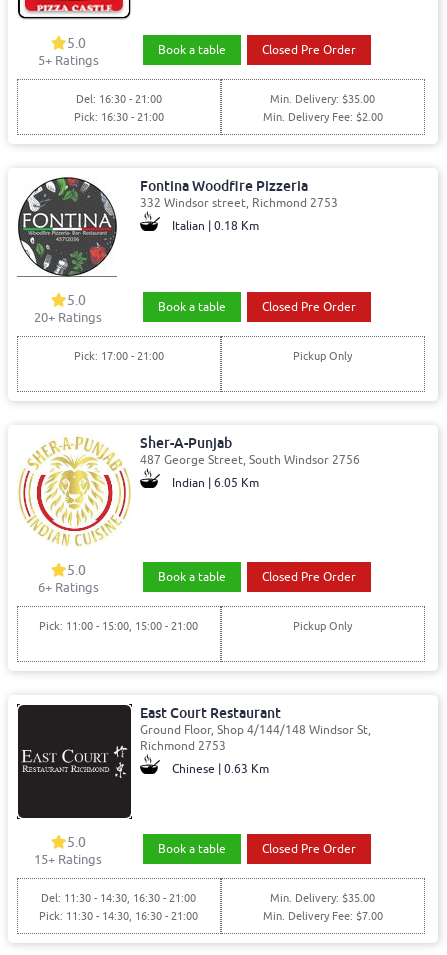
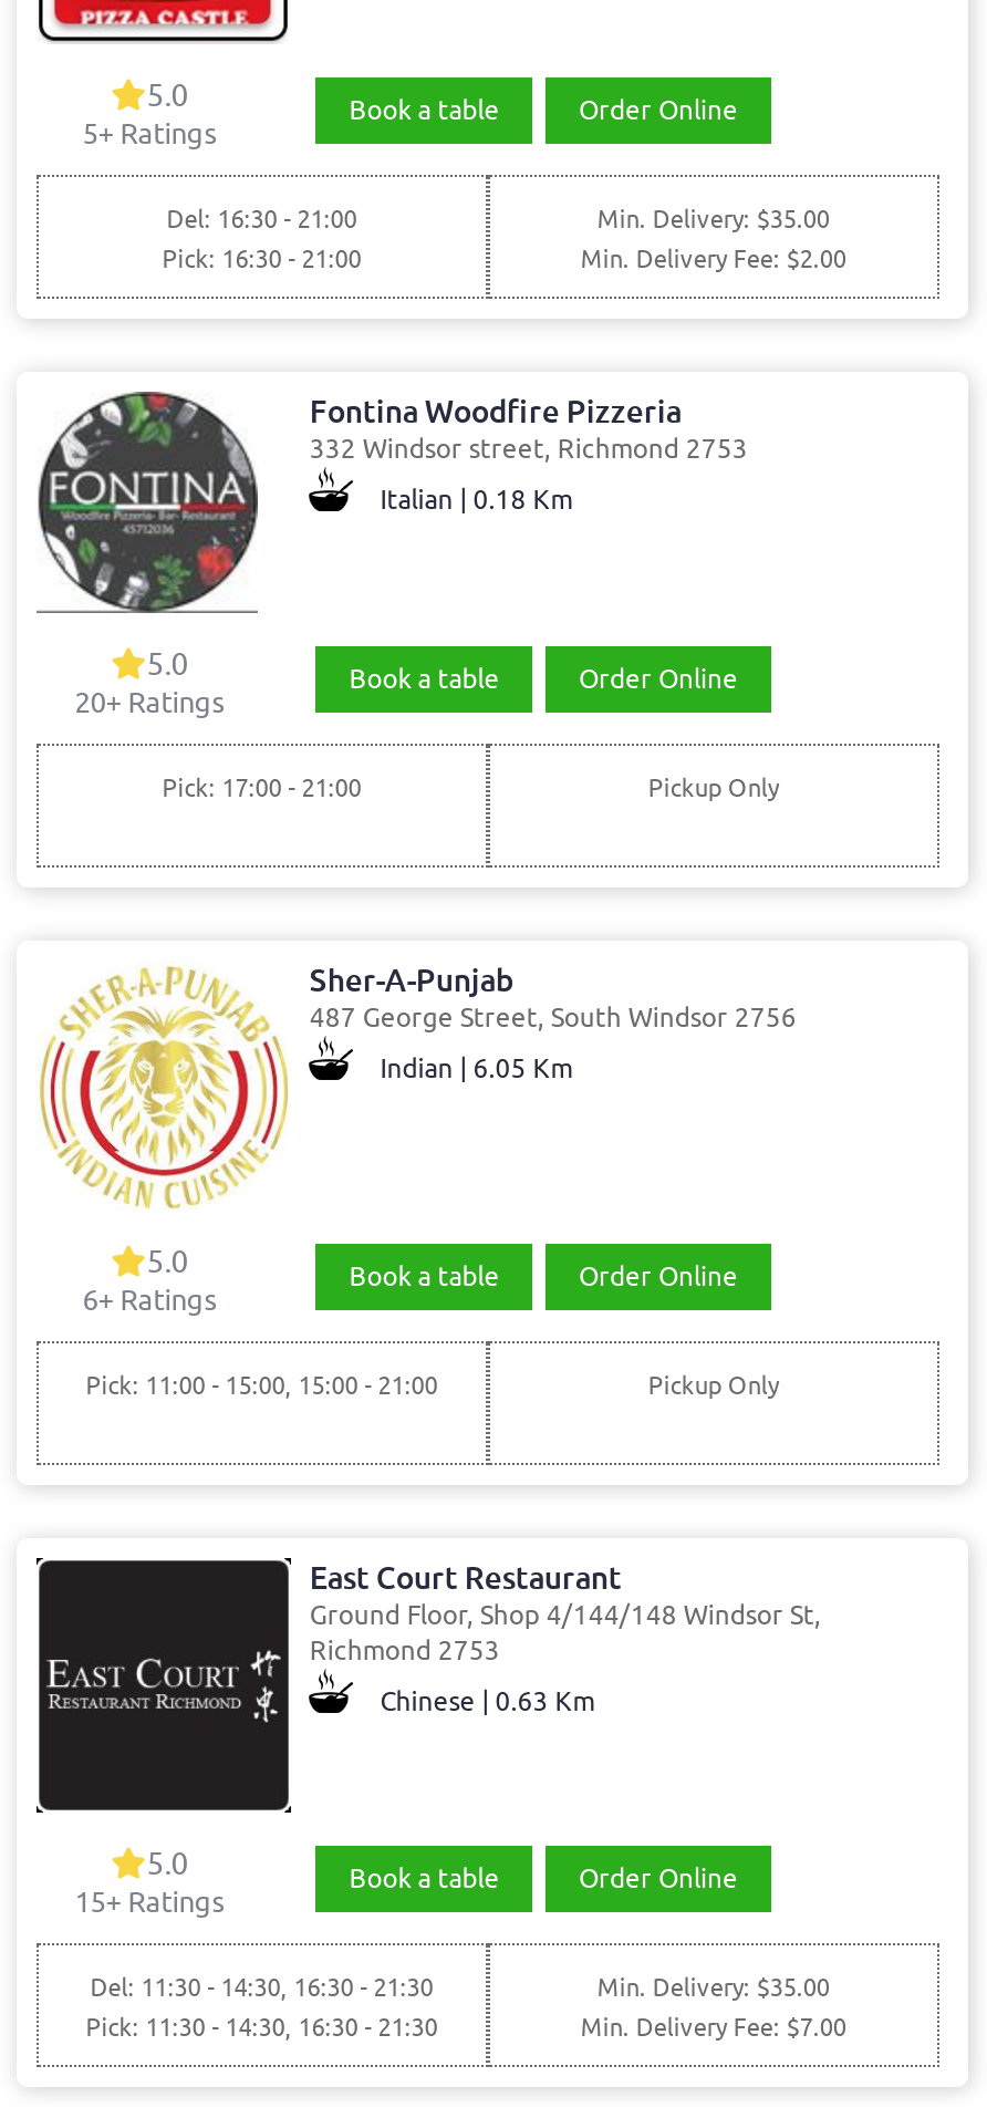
[262,42,356,58] Closed Pre Order -> [579,93,738,129] Order Online
[262,299,356,315] Closed Pre Order -> [579,662,738,697] Order Online
[262,569,356,585] Closed Pre Order -> [579,1259,738,1295] Order Online
[262,841,356,857] Closed Pre Order -> [579,1862,738,1898] Order Online
[39,891,198,923] Del: 11:30 - 14:30, 16:30 - 21:00 | Pick: 11:30 - 14:30, 16:30 - 21:00 -> [86,1973,438,2044] Del: 11:30 - 14:30, 16:30 - 21:30 | Pick: 11:30 - 14:30, 16:30 - 21:30

